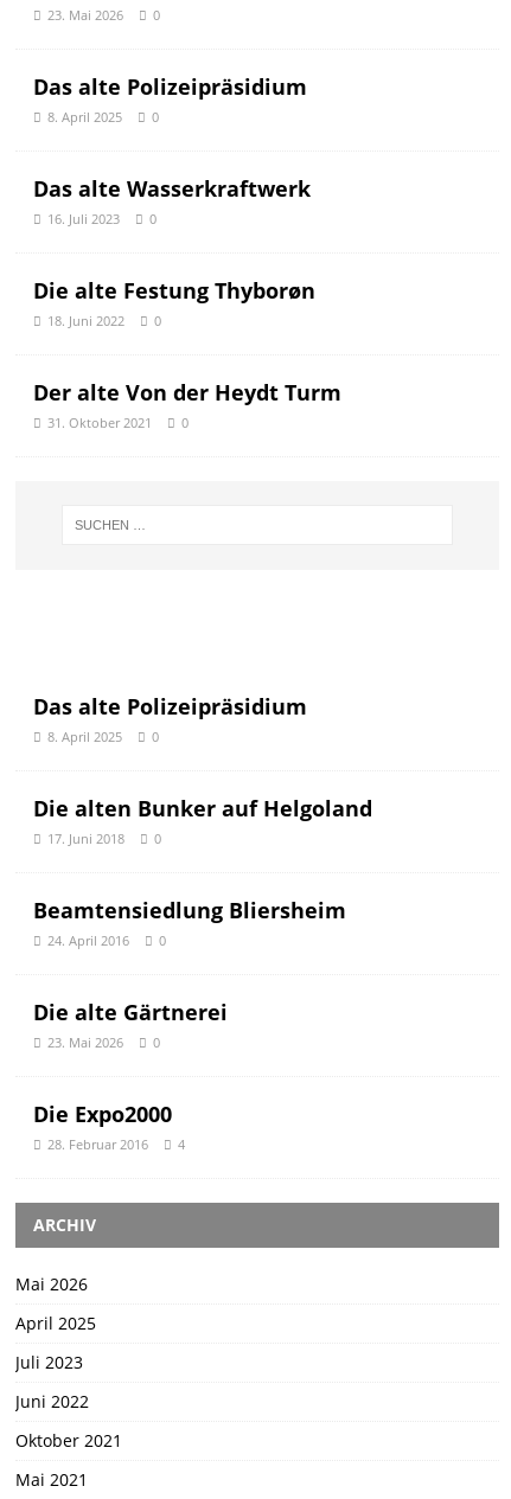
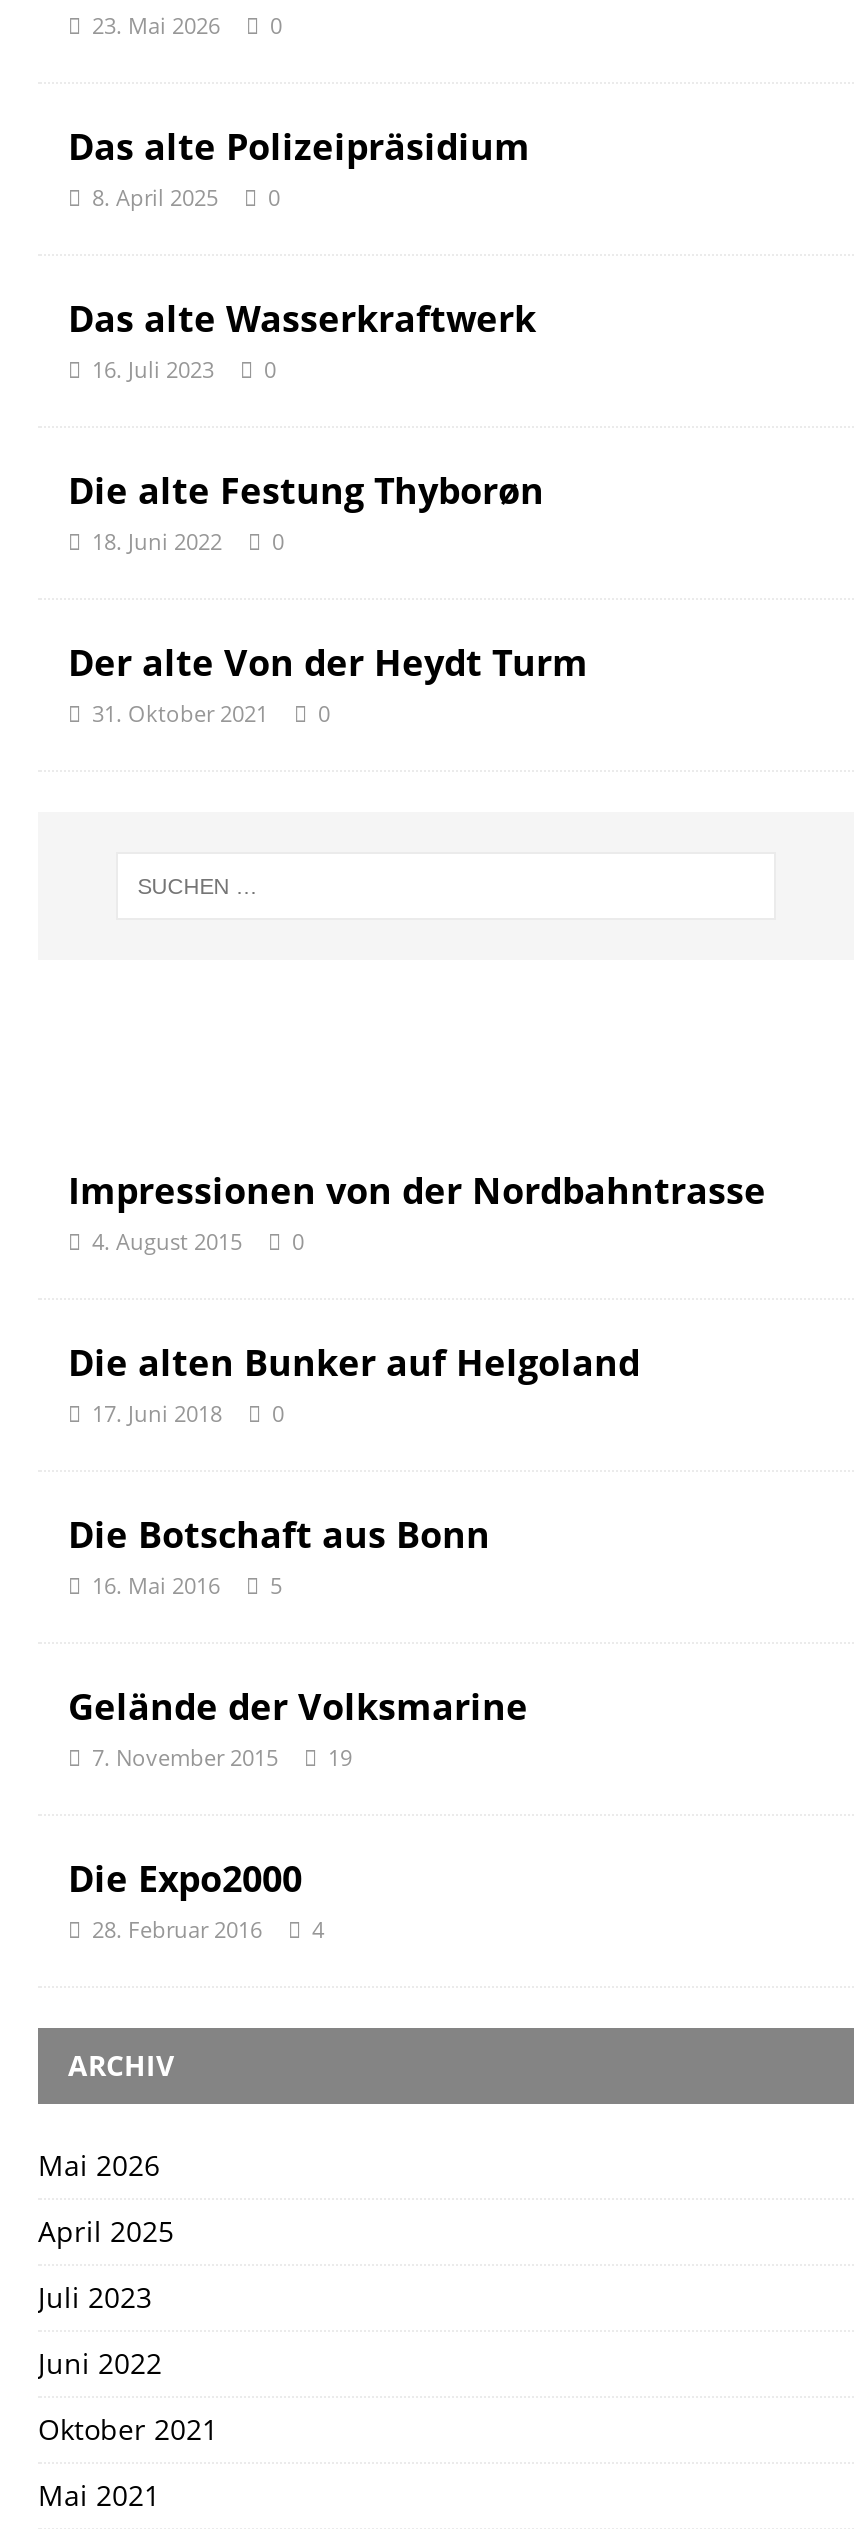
[33,692,307,745] Das alte Polizeipräsidium | 8. April 2025 -> [68,1167,766,1257] Impressionen von der Nordbahntrasse | 4. August 2015
[33,896,346,949] Beamtensiedlung Bliersheim | 24. April 2016 | 0 -> [68,1511,490,1601] Die Botschaft aus Bonn | 16. Mai 2016 | 5
[33,998,228,1051] Die alte Gärtnerei | 23. Mai 2026 | 0 -> [68,1683,528,1773] Gelände der Volksmarine | 7. November 2015 | 19

